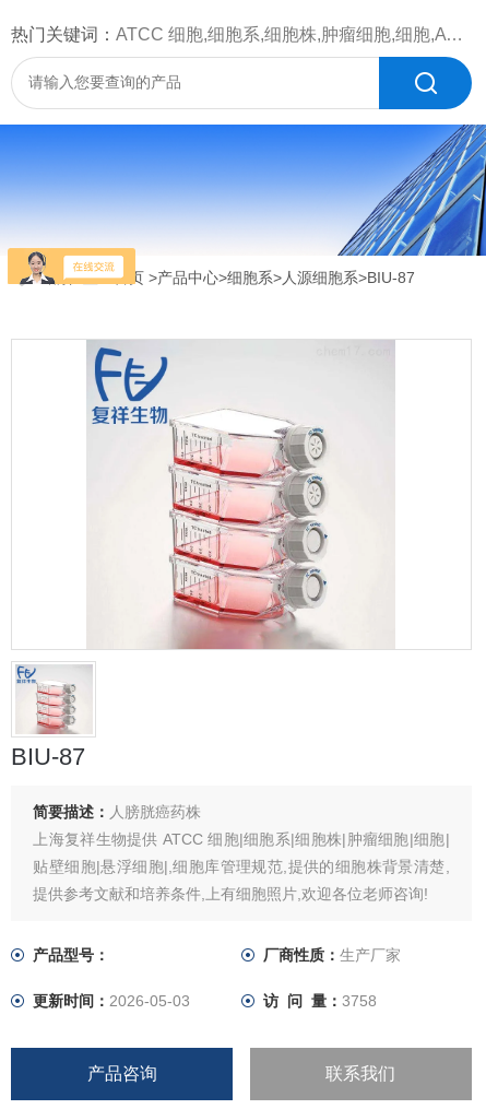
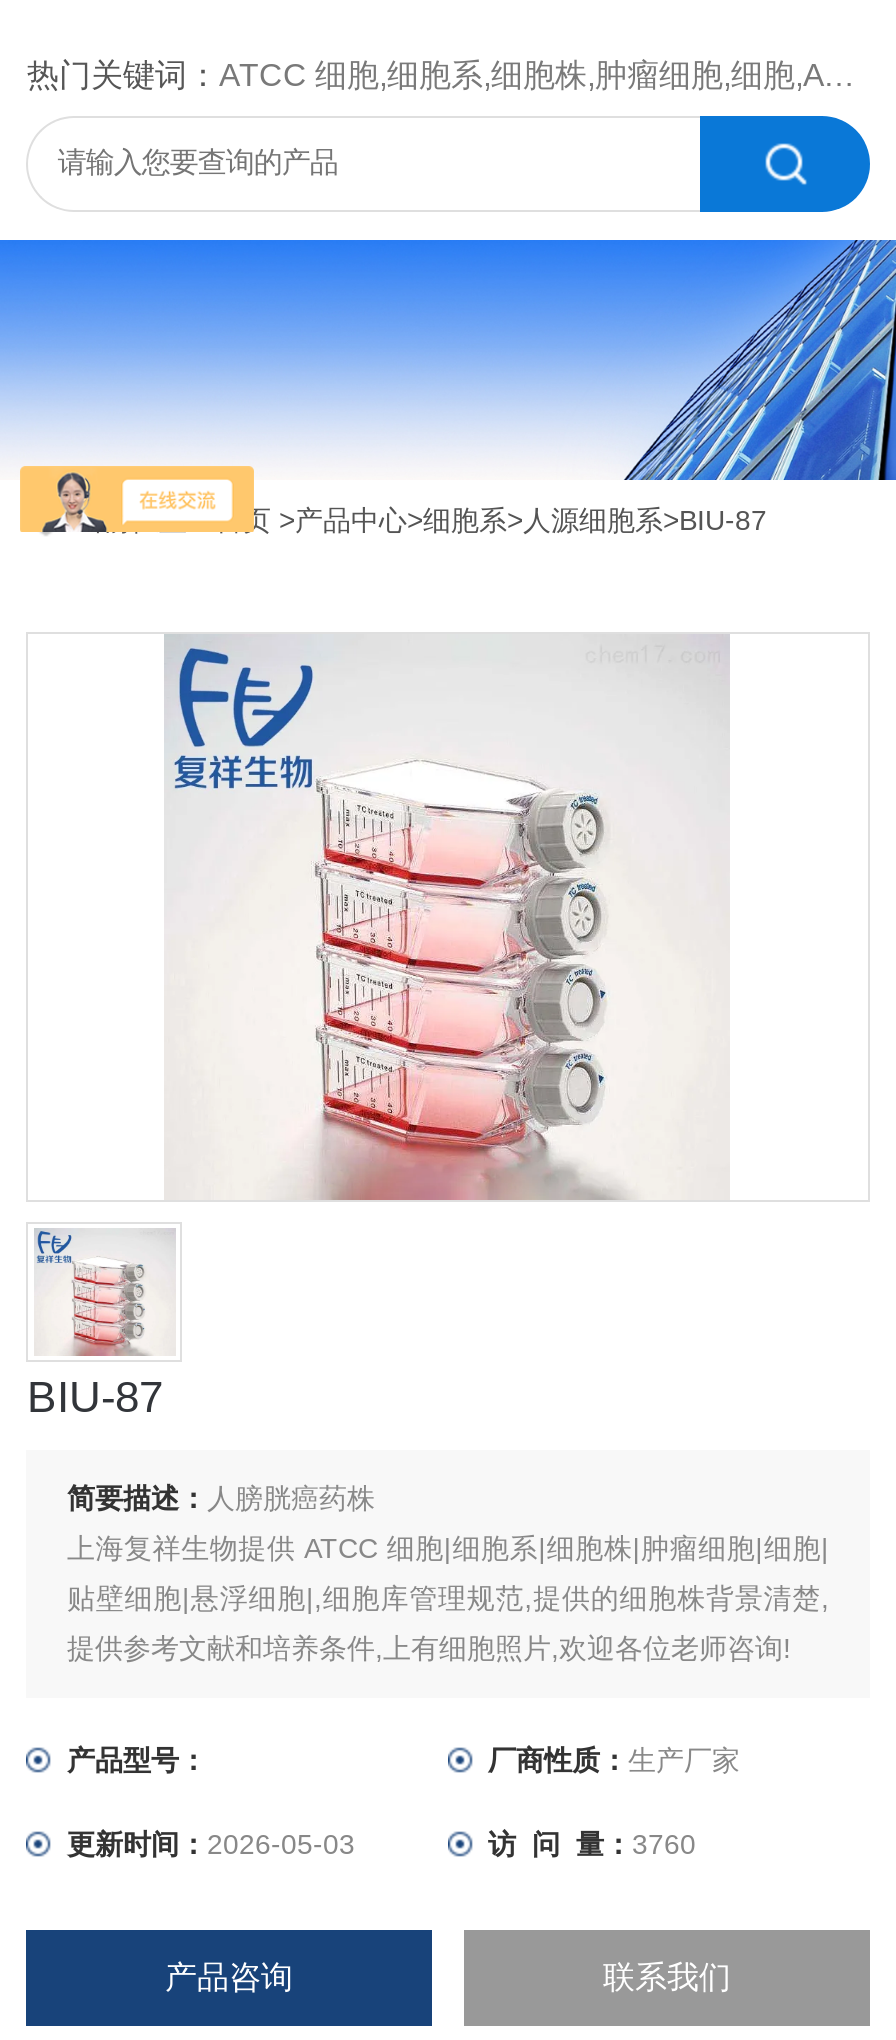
[263,992,377,1010] 访 问 量：3758 -> [488,1828,696,1860] 访 问 量：3760

